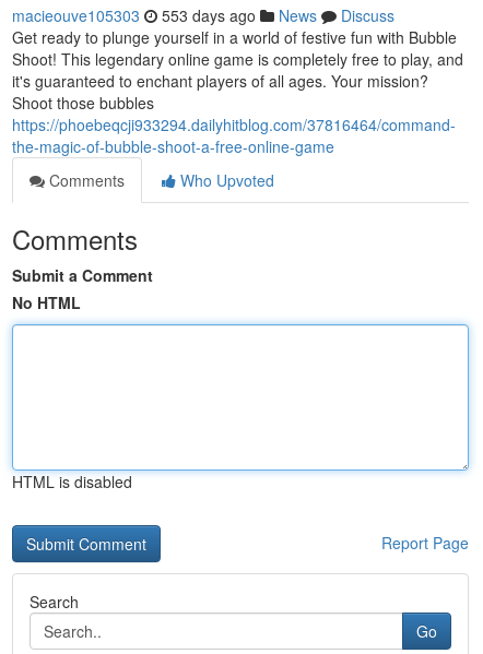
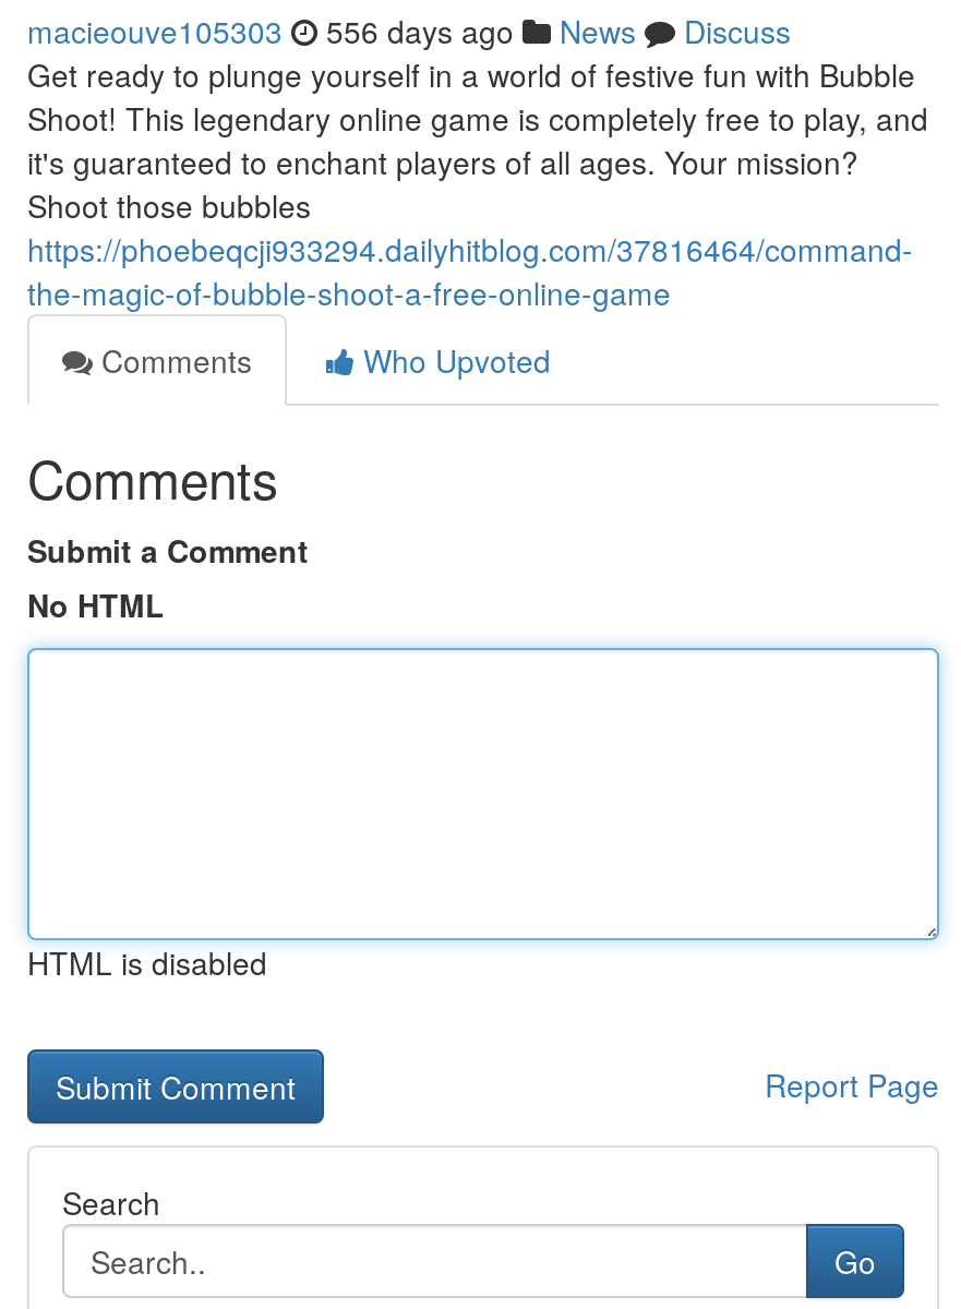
[12,4,394,26] macieouve105303 553 days ago News Discuss -> [27,9,791,52] macieouve105303 556 days ago News Discuss

